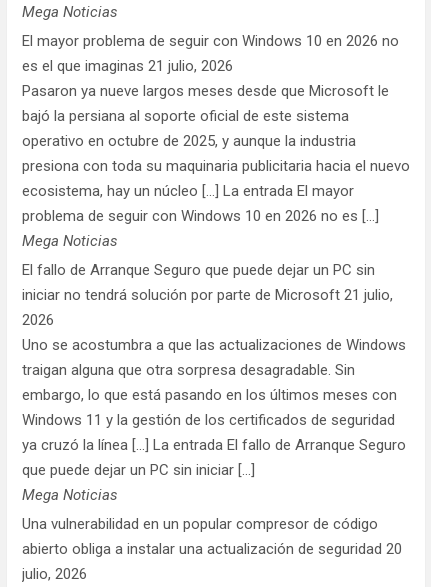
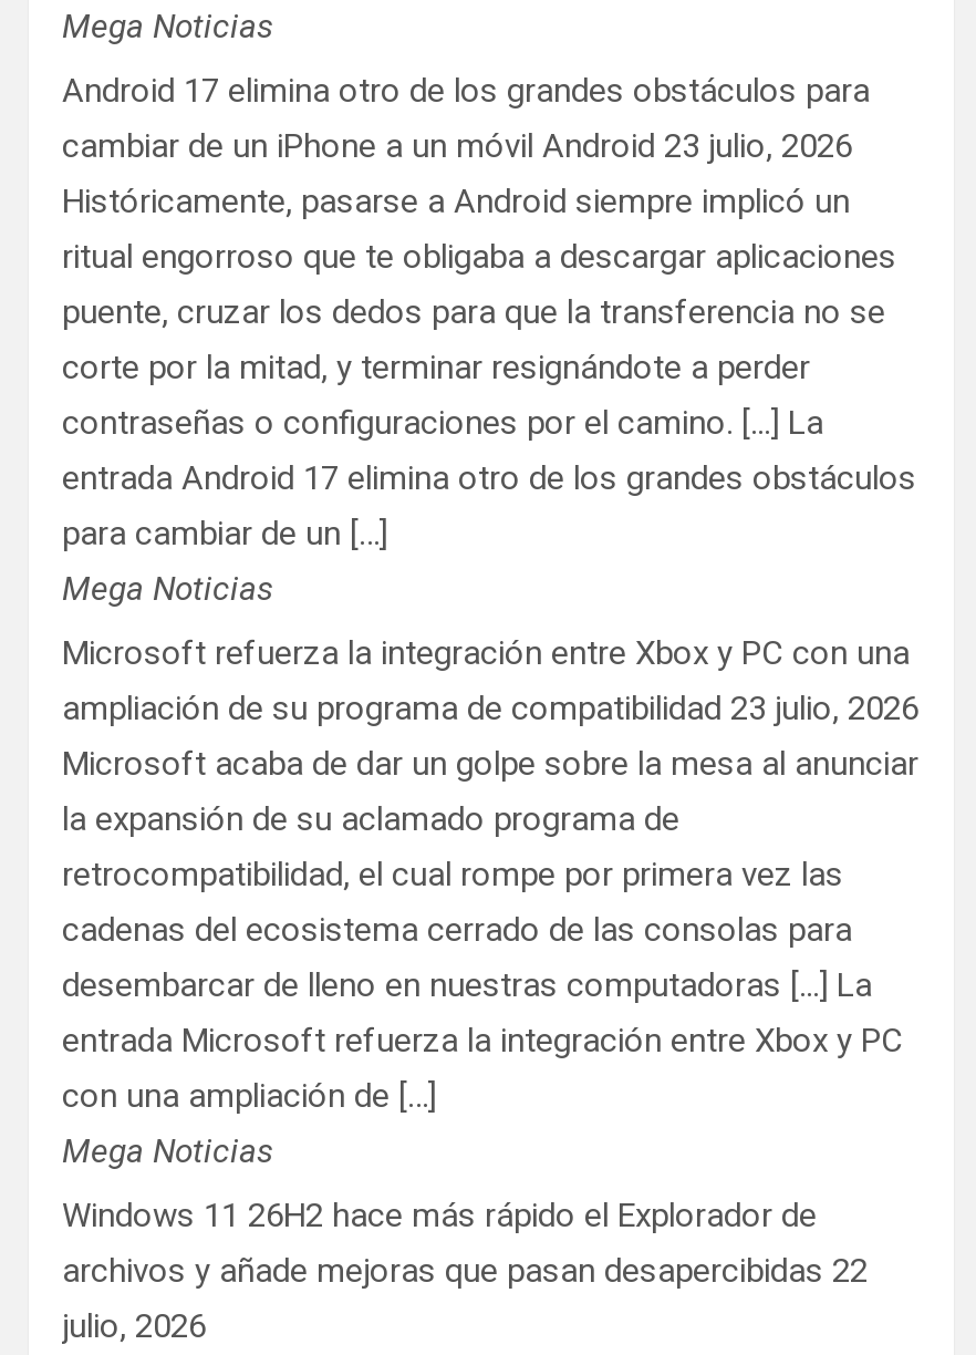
[22,32,410,225] El mayor problema de seguir con Windows 10 en 2026 no | es el que imaginas 21 julio, 2026 | Pasaron ya nueve largos meses desde que Microsoft le | bajó la persiana al soporte oficial de este sistema | operativo en octubre de 2025, y aunque la industria | presiona con toda su maquinaria publicitaria hacia el nuevo | ecosistema, hay un núcleo [...] La entrada El mayor | problema de seguir con Windows 10 en 2026 no es […] -> [62,72,916,554] Android 17 elimina otro de los grandes obstáculos para | cambiar de un iPhone a un móvil Android 23 julio, 2026 | Históricamente, pasarse a Android siempre implicó un | ritual engorroso que te obligaba a descargar aplicaciones | puente, cruzar los dedos para que la transferencia no se | corte por la mitad, y terminar resignándote a perder | contraseñas o configuraciones por el camino. [...] La | entrada Android 17 elimina otro de los grandes obstáculos | para cambiar de un […]
[22,261,406,479] El fallo de Arranque Seguro que puede dejar un PC sin | iniciar no tendrá solución por parte de Microsoft 21 julio, | 2026 | Uno se acostumbra a que las actualizaciones de Windows | traigan alguna que otra sorpresa desagradable. Sin | embargo, lo que está pasando en los últimos meses con | Windows 11 y la gestión de los certificados de seguridad | ya cruzó la línea [...] La entrada El fallo de Arranque Seguro | que puede dejar un PC sin iniciar […] -> [62,634,918,1117] Microsoft refuerza la integración entre Xbox y PC con una | ampliación de su programa de compatibilidad 23 julio, 2026 | Microsoft acaba de dar un golpe sobre la mesa al anunciar | la expansión de su aclamado programa de | retrocompatibilidad, el cual rompe por primera vez las | cadenas del ecosistema cerrado de las consolas para | desembarcar de lleno en nuestras computadoras [...] La | entrada Microsoft refuerza la integración entre Xbox y PC | con una ampliación de […]
[22,515,402,558] Una vulnerabilidad en un popular compresor de código | abierto obliga a instalar una actualización de seguridad 20 -> [62,1196,868,1292] Windows 11 26H2 hace más rápido el Explorador de | archivos y añade mejoras que pasan desapercibidas 22

